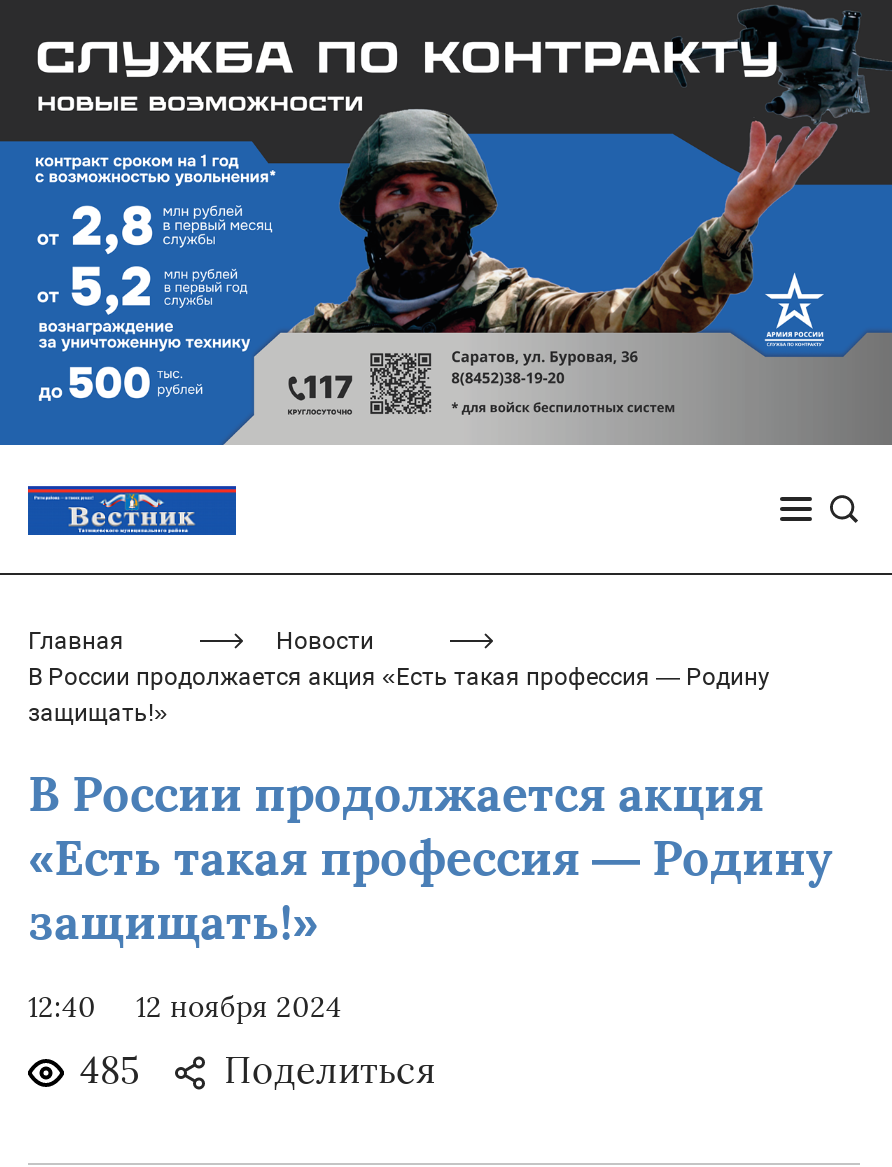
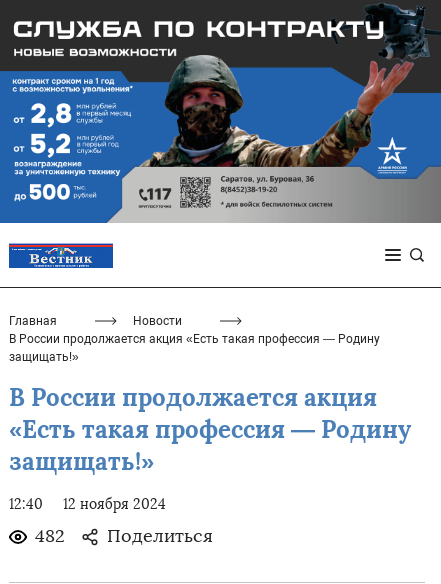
[80,1049,436,1093] 485 Поделиться -> [35,525,213,547] 482 Поделиться

